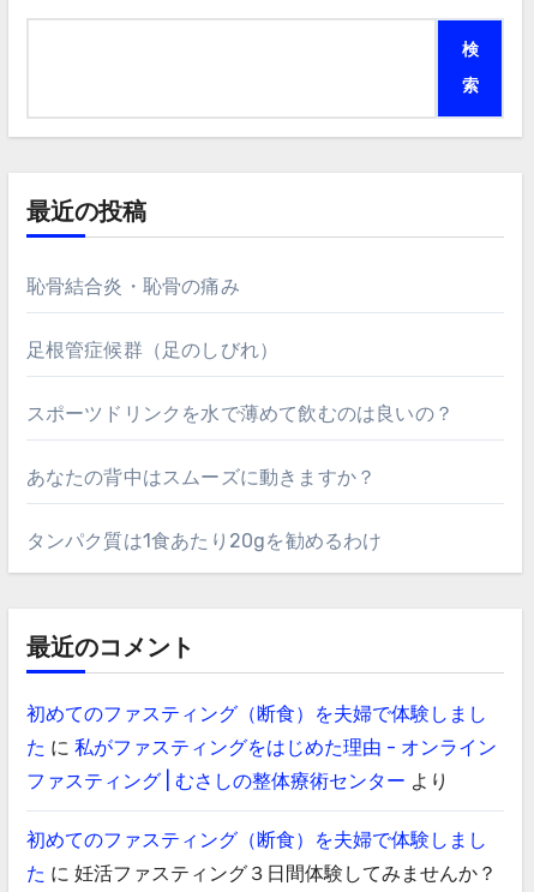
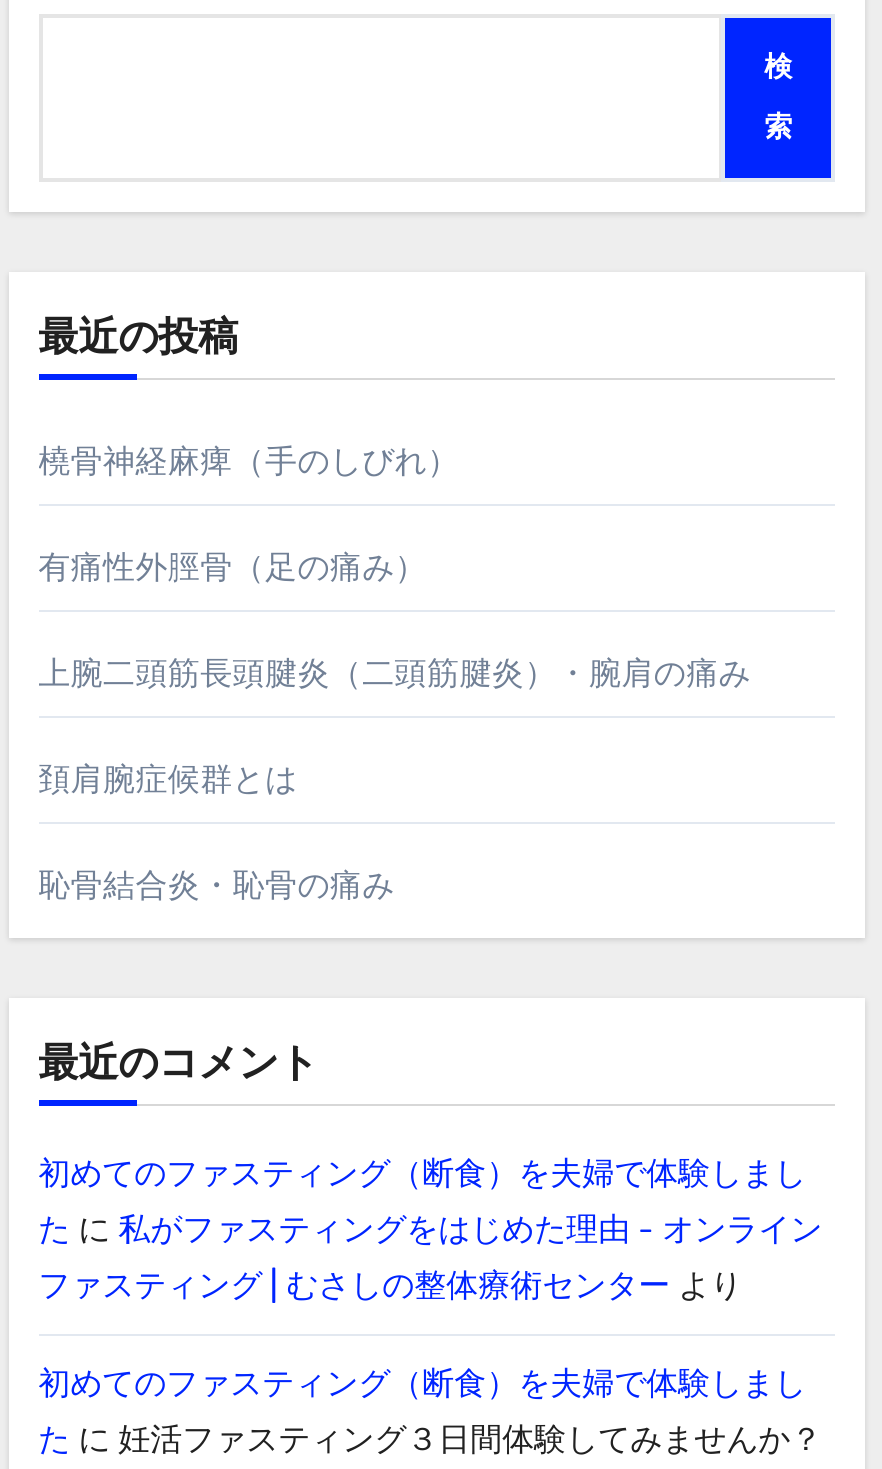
none -> [38,443,751,799] 橈骨神経麻痺（手のしびれ） | 有痛性外脛骨（足の痛み） | 上腕二頭筋長頭腱炎（二頭筋腱炎）・腕肩の痛み | 頚肩腕症候群とは
moved [26,276,240,298] -> [38,867,395,905]: 恥骨結合炎・恥骨の痛み
[26,339,454,553] 足根管症候群（足のしびれ） | スポーツドリンクを水で薄めて飲むのは良いの？ | あなたの背中はスムーズに動きますか？ | タンパク質は1食あたり20gを勧めるわけ -> none

